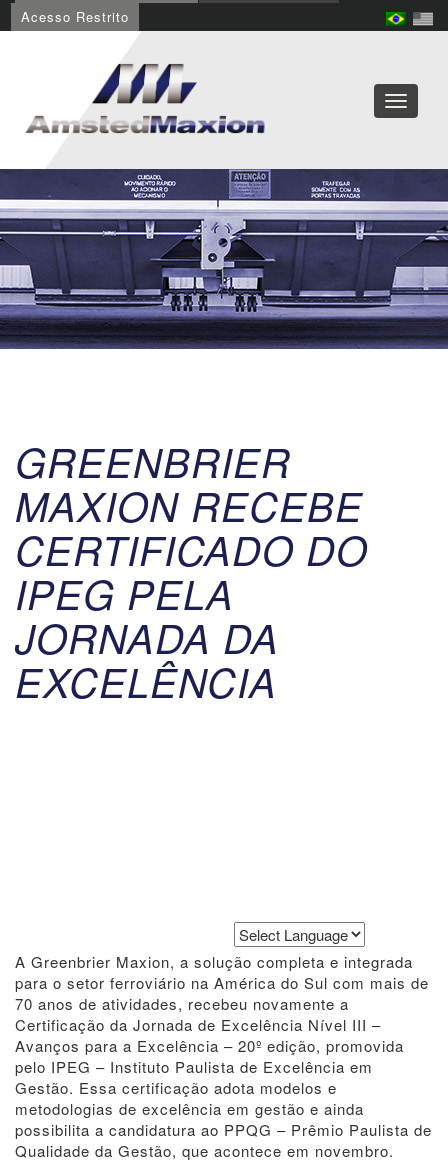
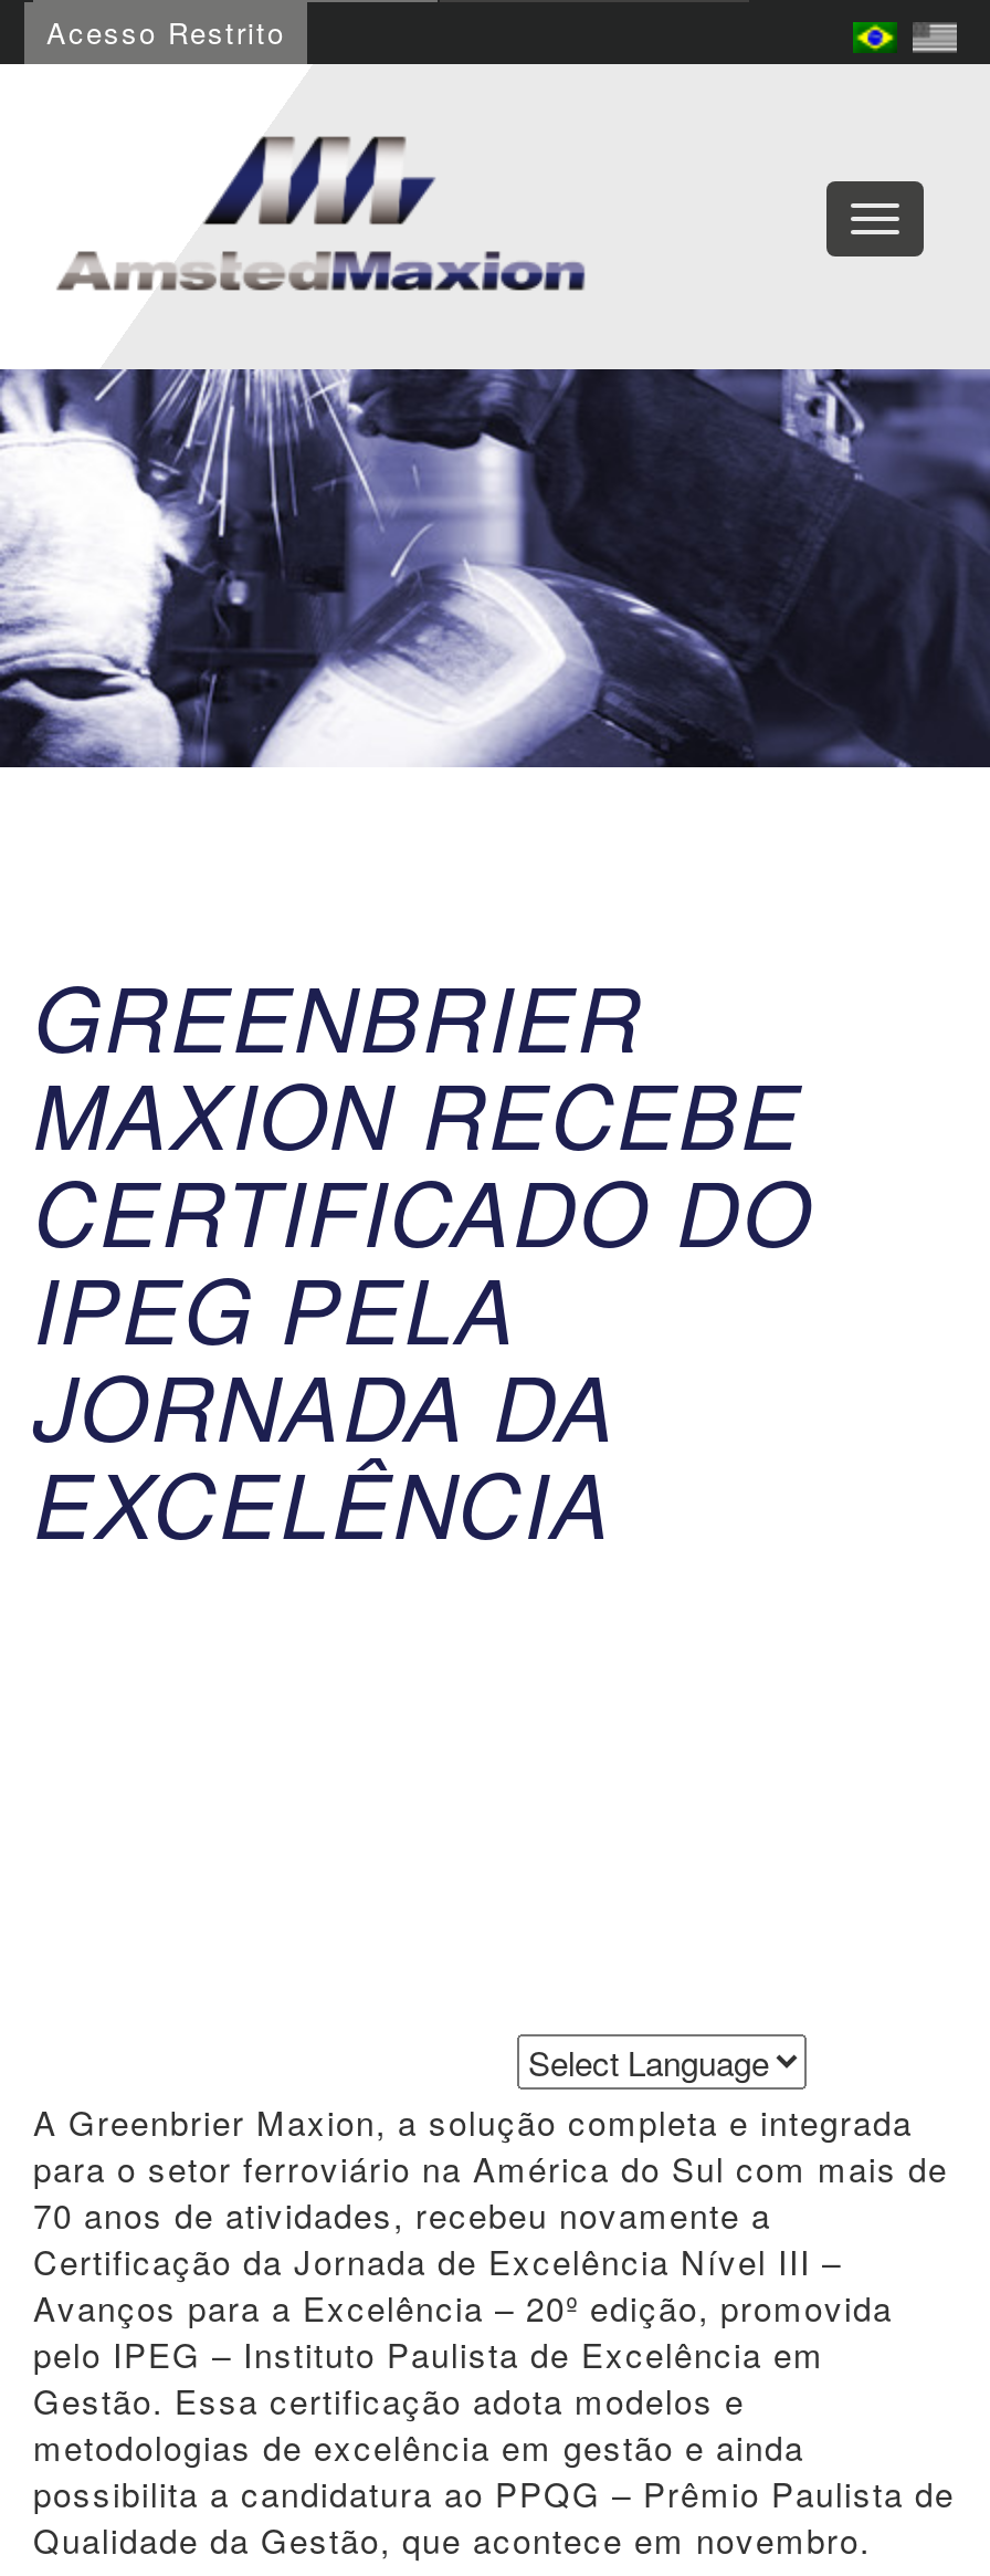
[3,168,445,350] [image] -> [7,369,983,769] [image]

